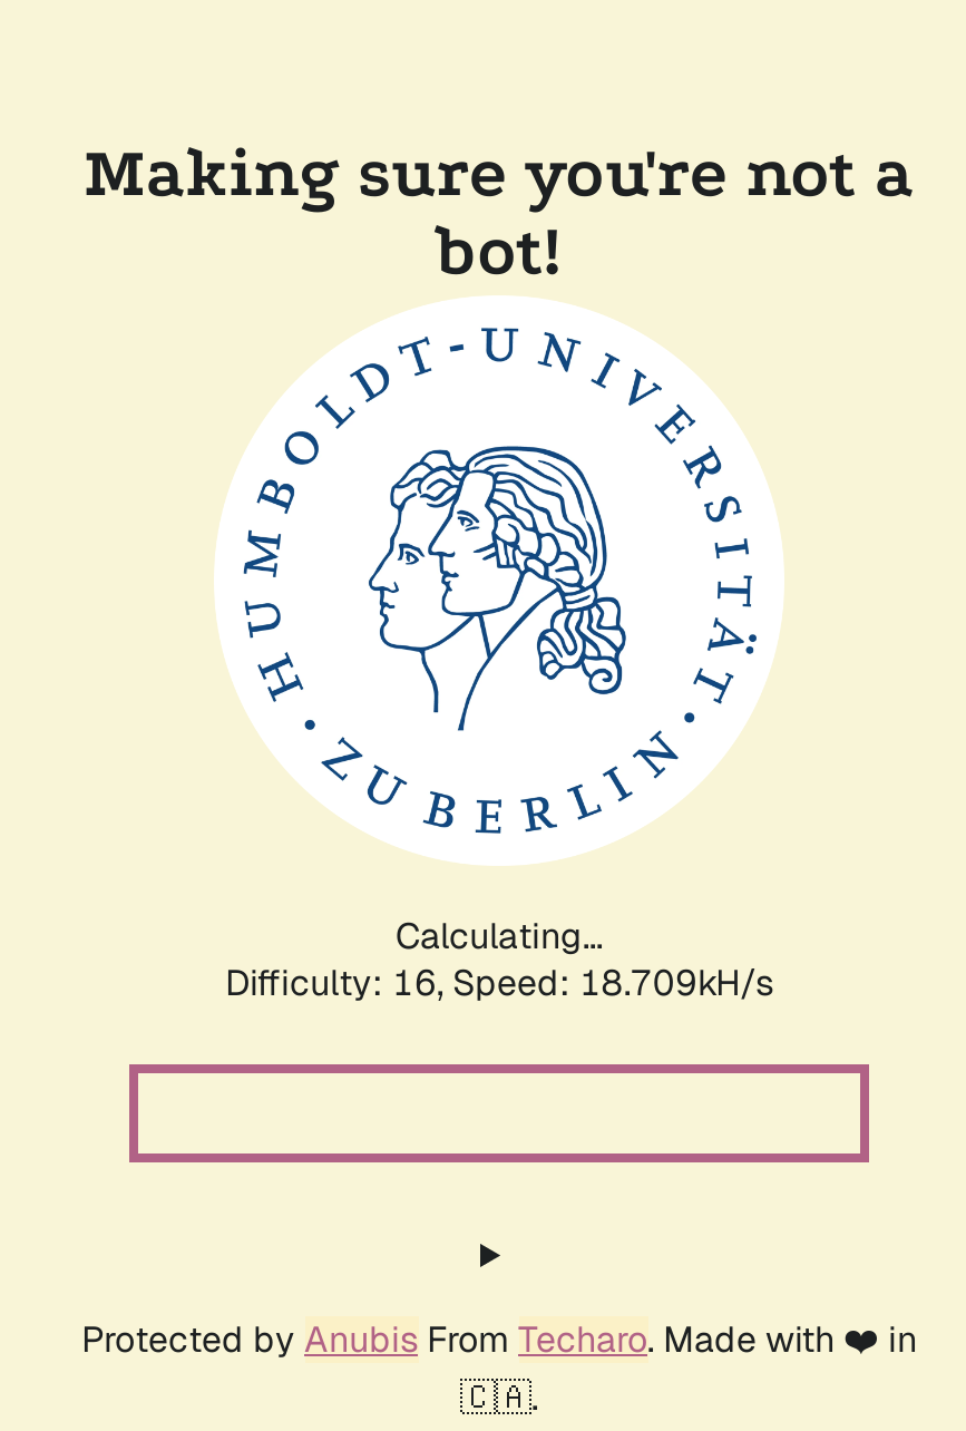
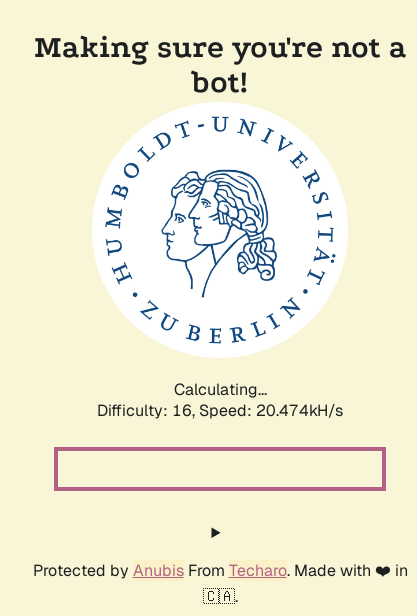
[225,960,773,1006] Difficulty: 16, Speed: 18.709kH/s -> [97,400,343,421] Difficulty: 16, Speed: 20.474kH/s

